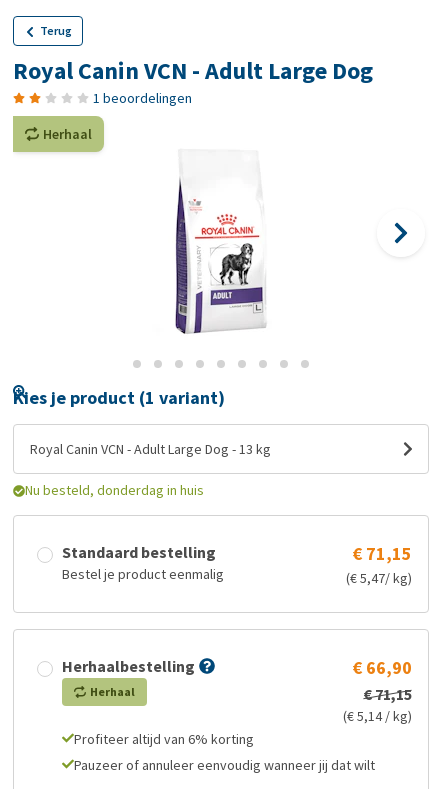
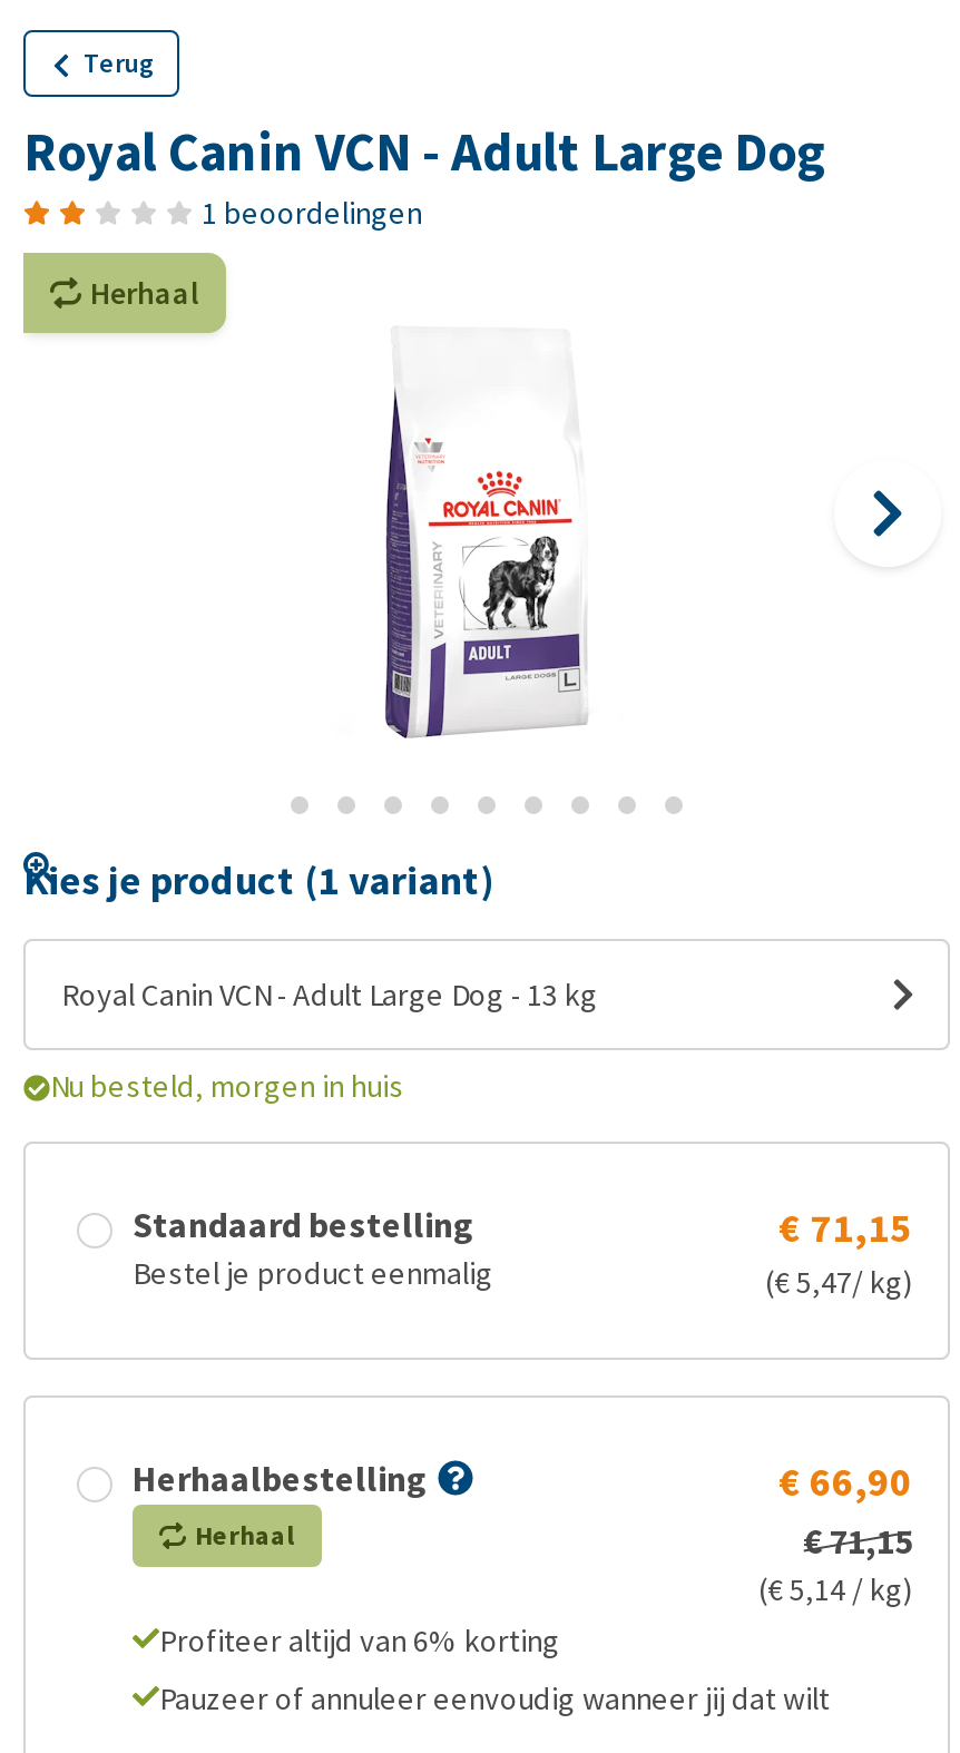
[25,481,204,499] Nu besteld, donderdag in huis -> [50,1066,404,1106] Nu besteld, morgen in huis

